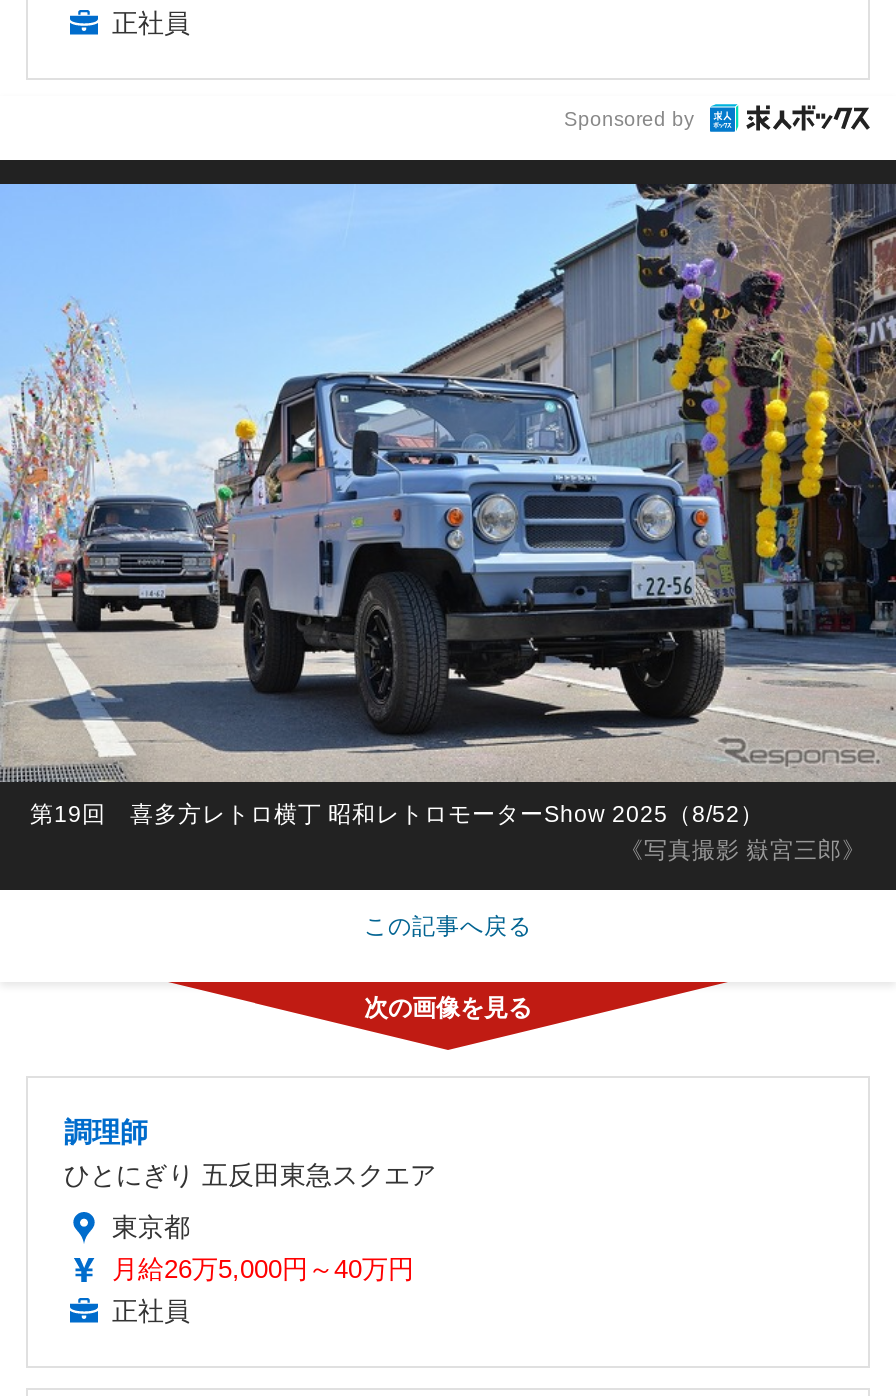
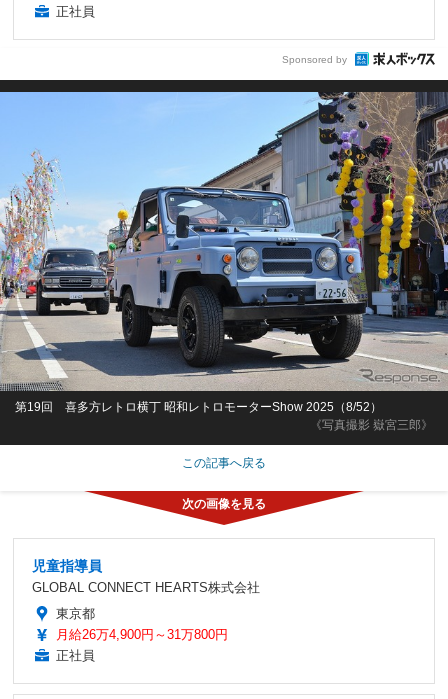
[64,1116,436,1190] 調理師 | ひとにぎり 五反田東急スクエア -> [32,558,260,595] 児童指導員 | GLOBAL CONNECT HEARTS株式会社
[112,1254,414,1284] 月給26万5,000円～40万円 -> [56,627,228,642] 月給26万4,900円～31万800円

